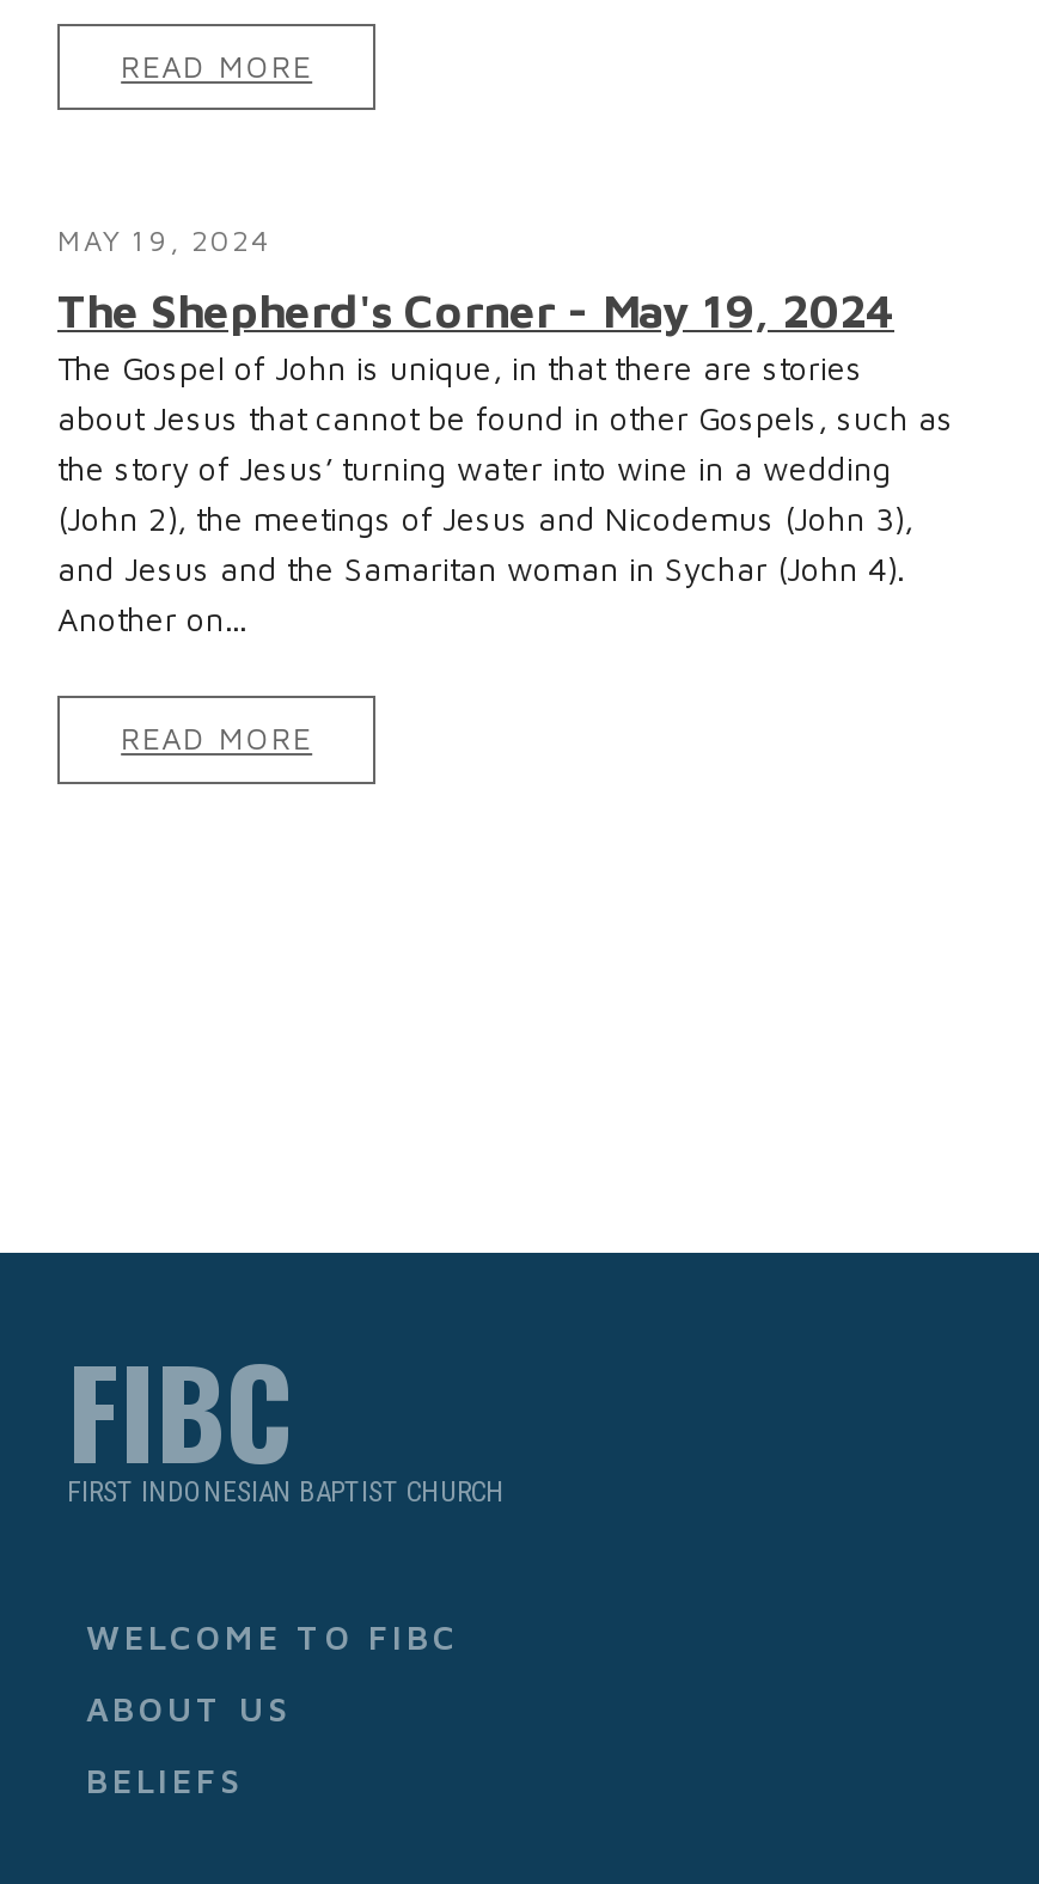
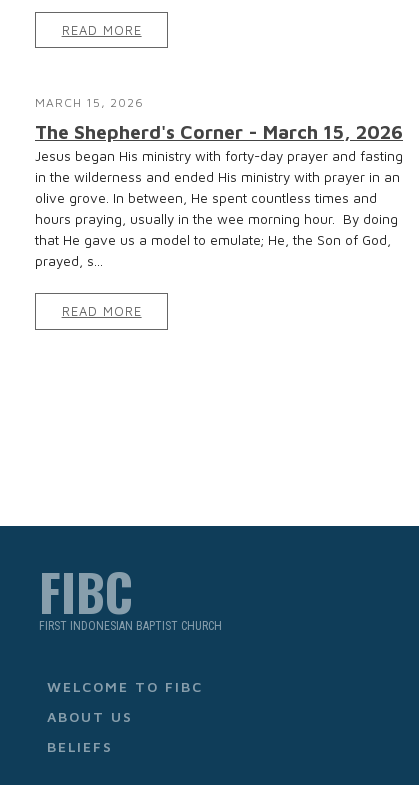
[57,223,954,639] MAY 19, 2024 | The Shepherd's Corner - May 19, 2024 | The Gospel of John is unique, in that there are stories | about Jesus that cannot be found in other Gospels, such as | the story of Jesus’ turning water into wine in a wedding | (John 2), the meetings of Jesus and Nicodemus (John 3), | and Jesus and the Samaritan woman in Sychar (John 4). | Another on... -> [35,95,403,269] MARCH 15, 2026 | The Shepherd's Corner - March 15, 2026 | Jesus began His ministry with forty-day prayer and fasting | in the wilderness and ended His ministry with prayer in an | olive grove. In between, He spent countless times and | hours praying, usually in the wee morning hour. By doing | that He gave us a model to emulate; He, the Son of God, | prayed, s...

